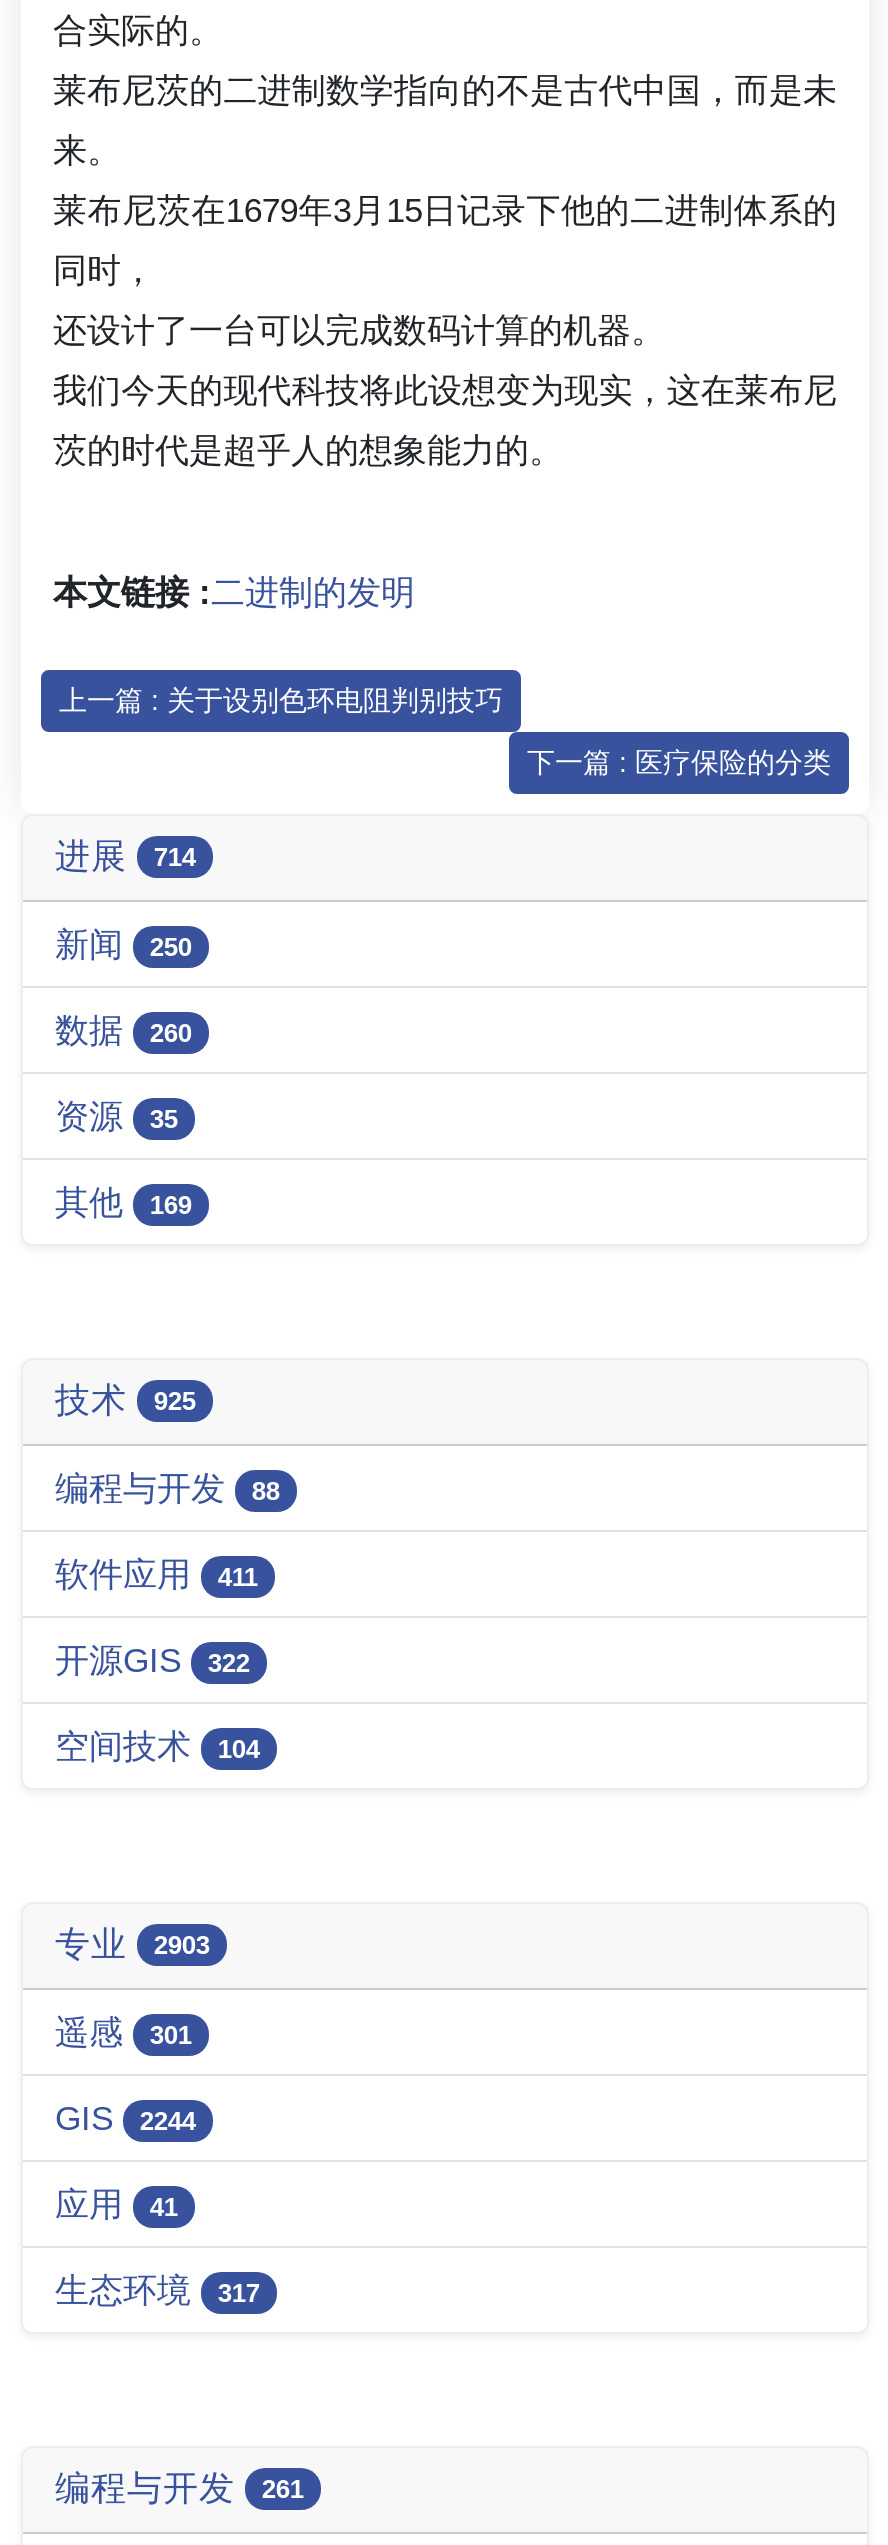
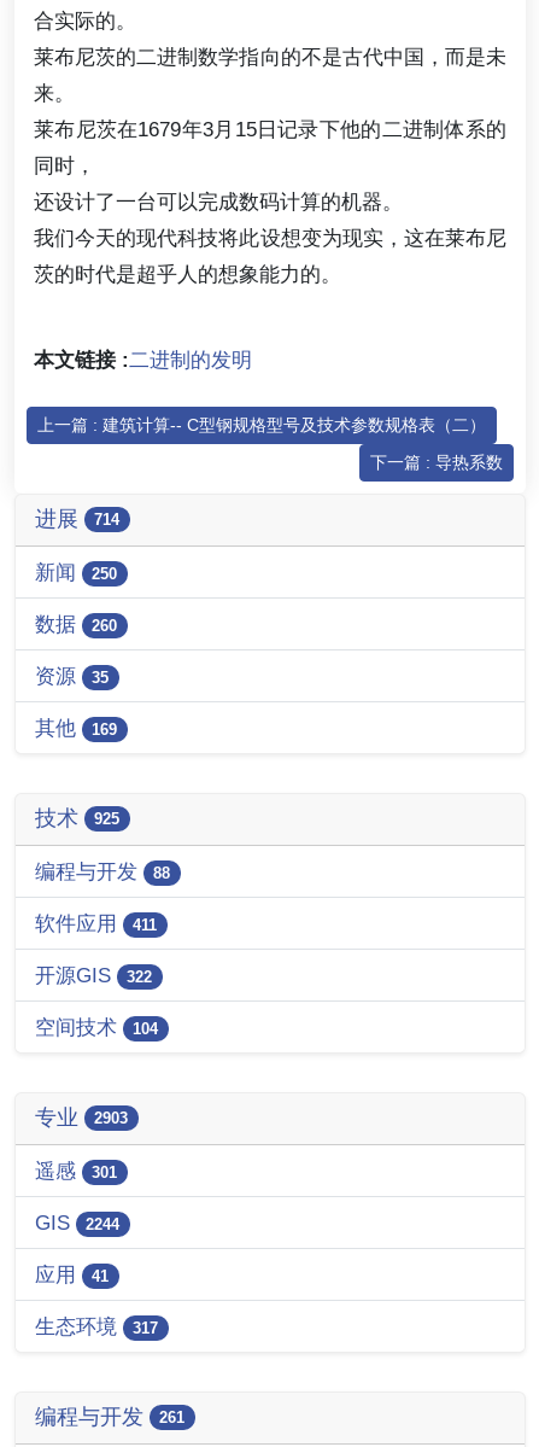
[59,683,503,715] 上一篇 : 关于设别色环电阻判别技巧 -> [37,415,486,434] 上一篇 : 建筑计算-- C型钢规格型号及技术参数规格表（二）
[527,745,831,777] 下一篇 : 医疗保险的分类 -> [370,452,503,472] 下一篇 : 导热系数

